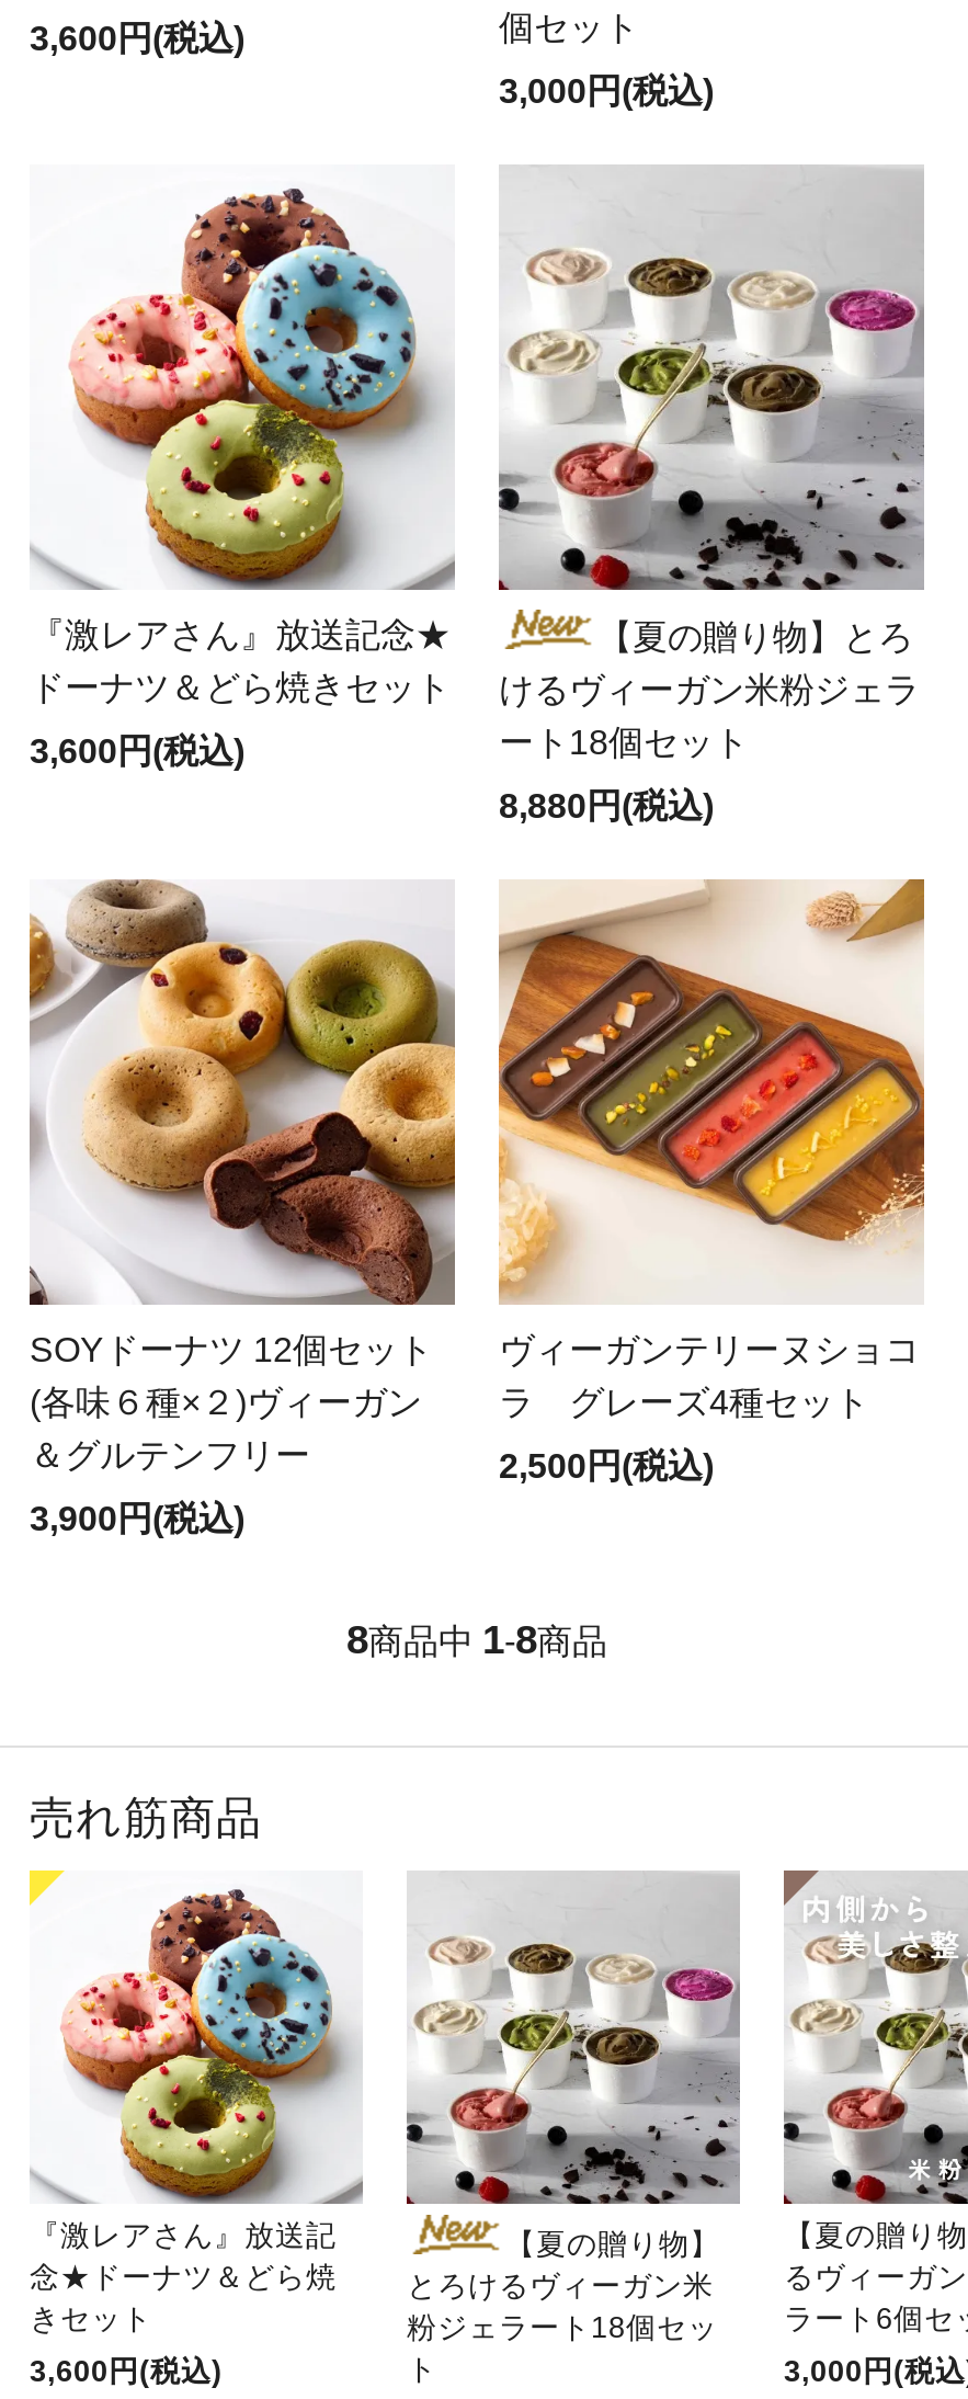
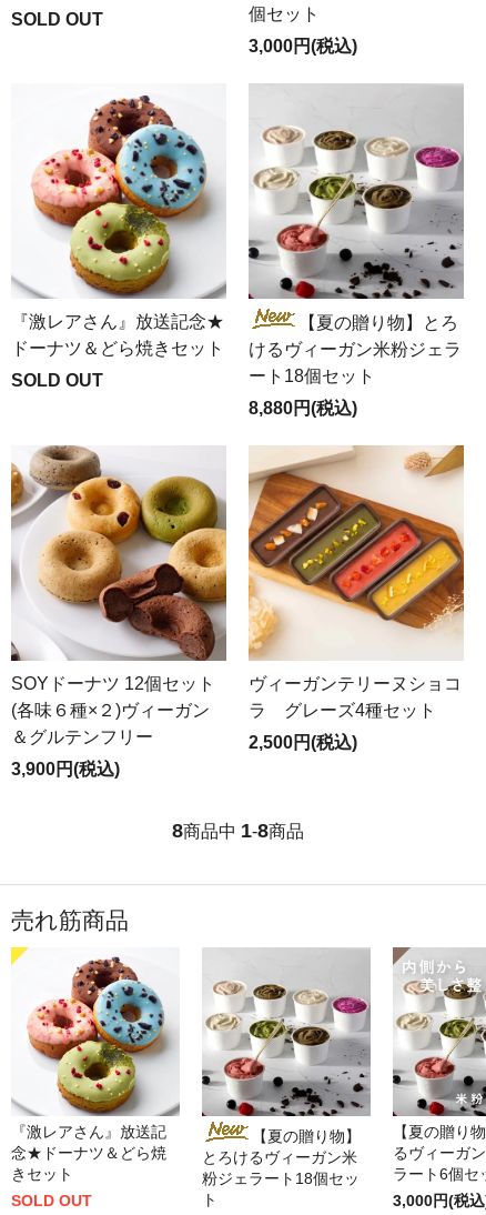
[30,20,244,57] 3,600円(税込) -> [11,10,103,29] SOLD OUT
[30,733,244,770] 3,600円(税込) -> [11,371,103,390] SOLD OUT
[30,2356,223,2388] 3,600円(税込) -> [11,1193,92,1210] SOLD OUT

